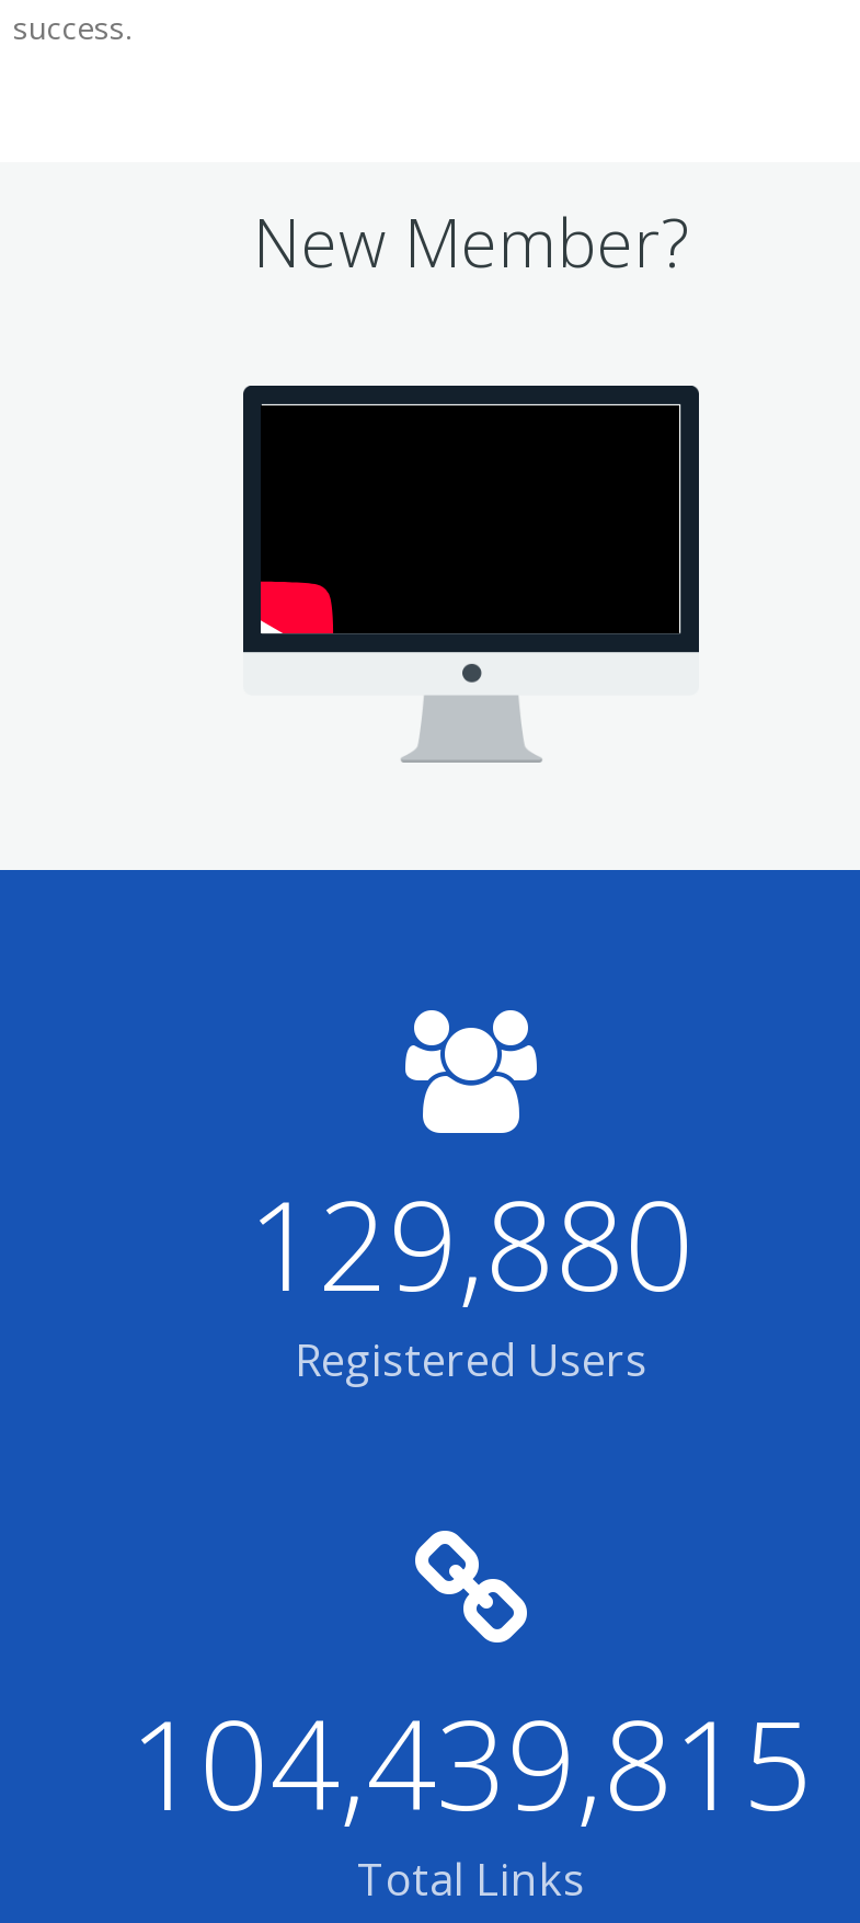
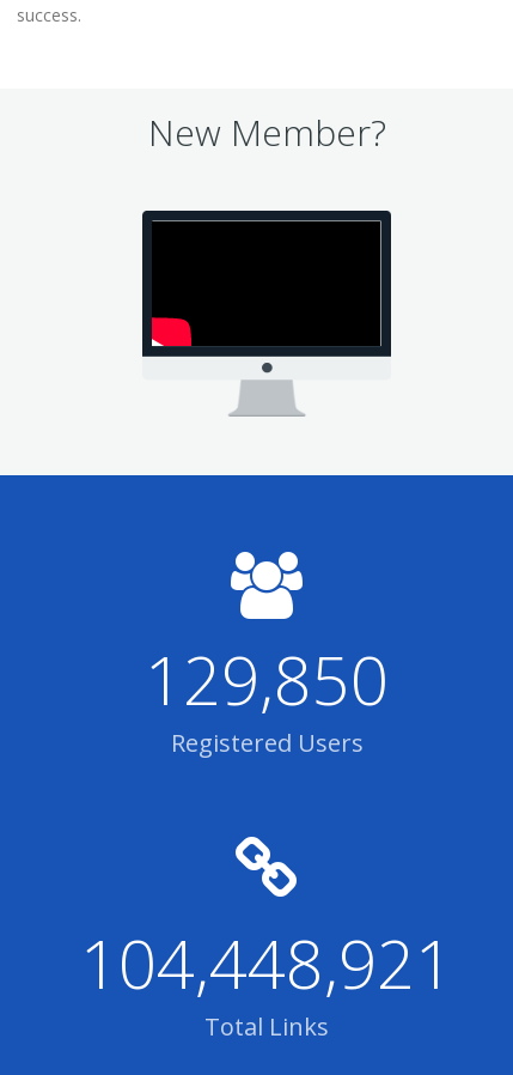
[248,1160,695,1327] 129,880 -> [145,634,389,725] 129,850
[129,1680,813,1846] 104,439,815 -> [80,918,453,1009] 104,448,921

